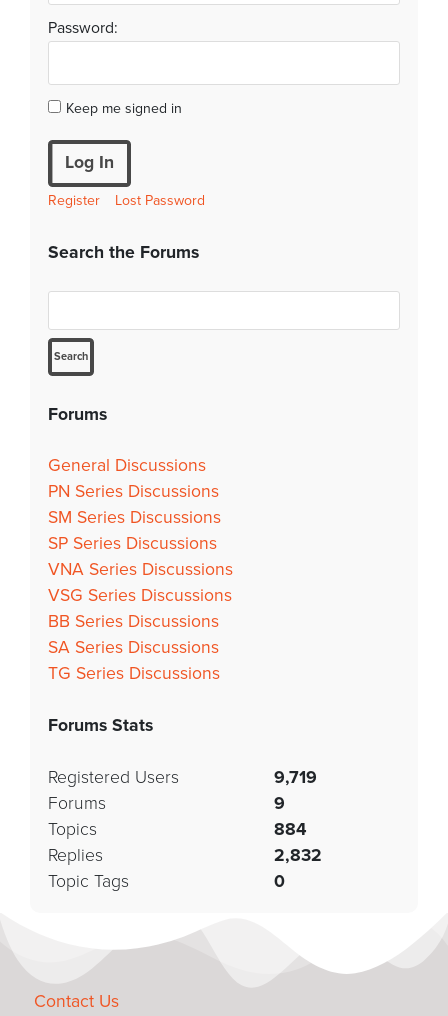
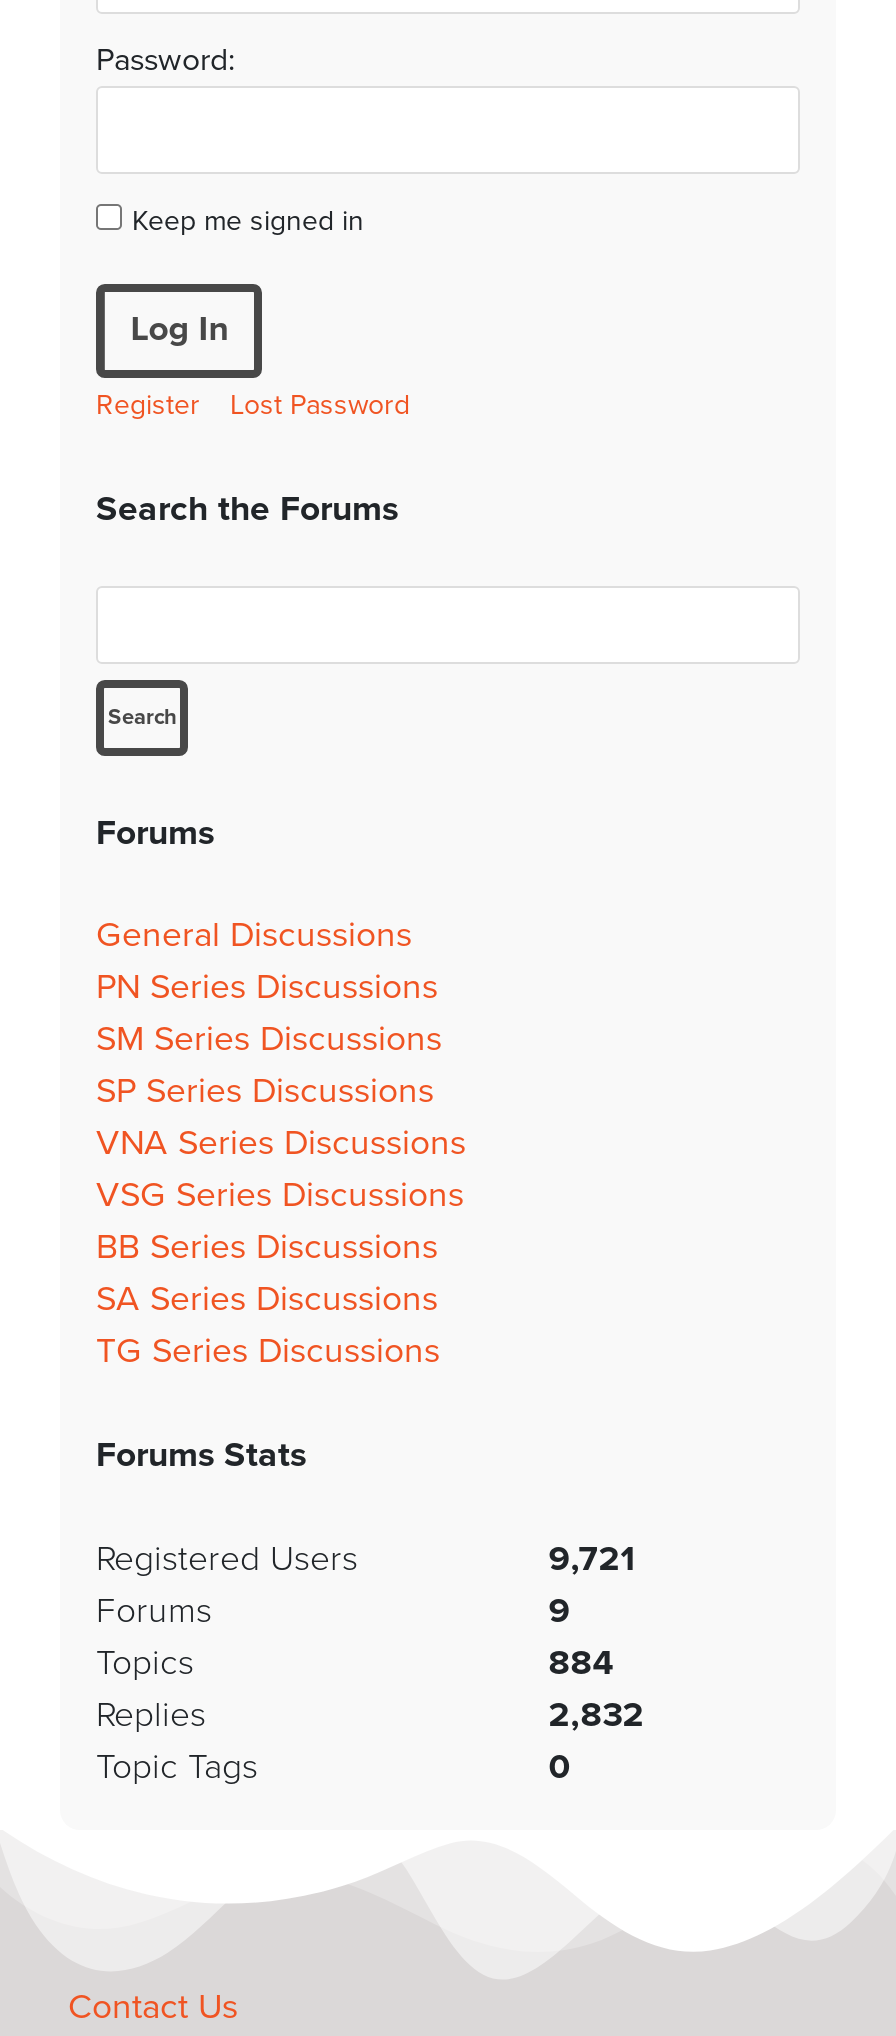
[274,767,317,788] 9,719 -> [548,1537,634,1579] 9,721

